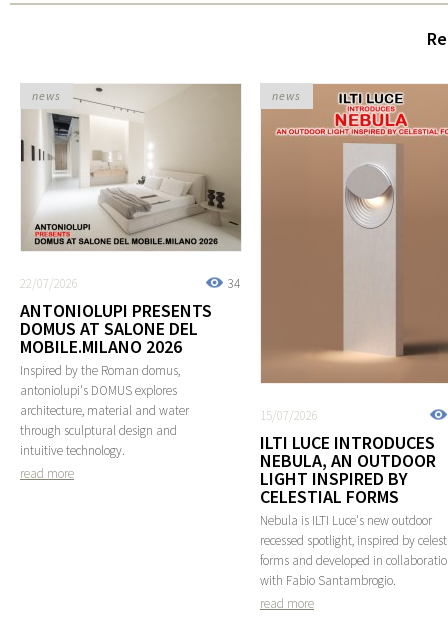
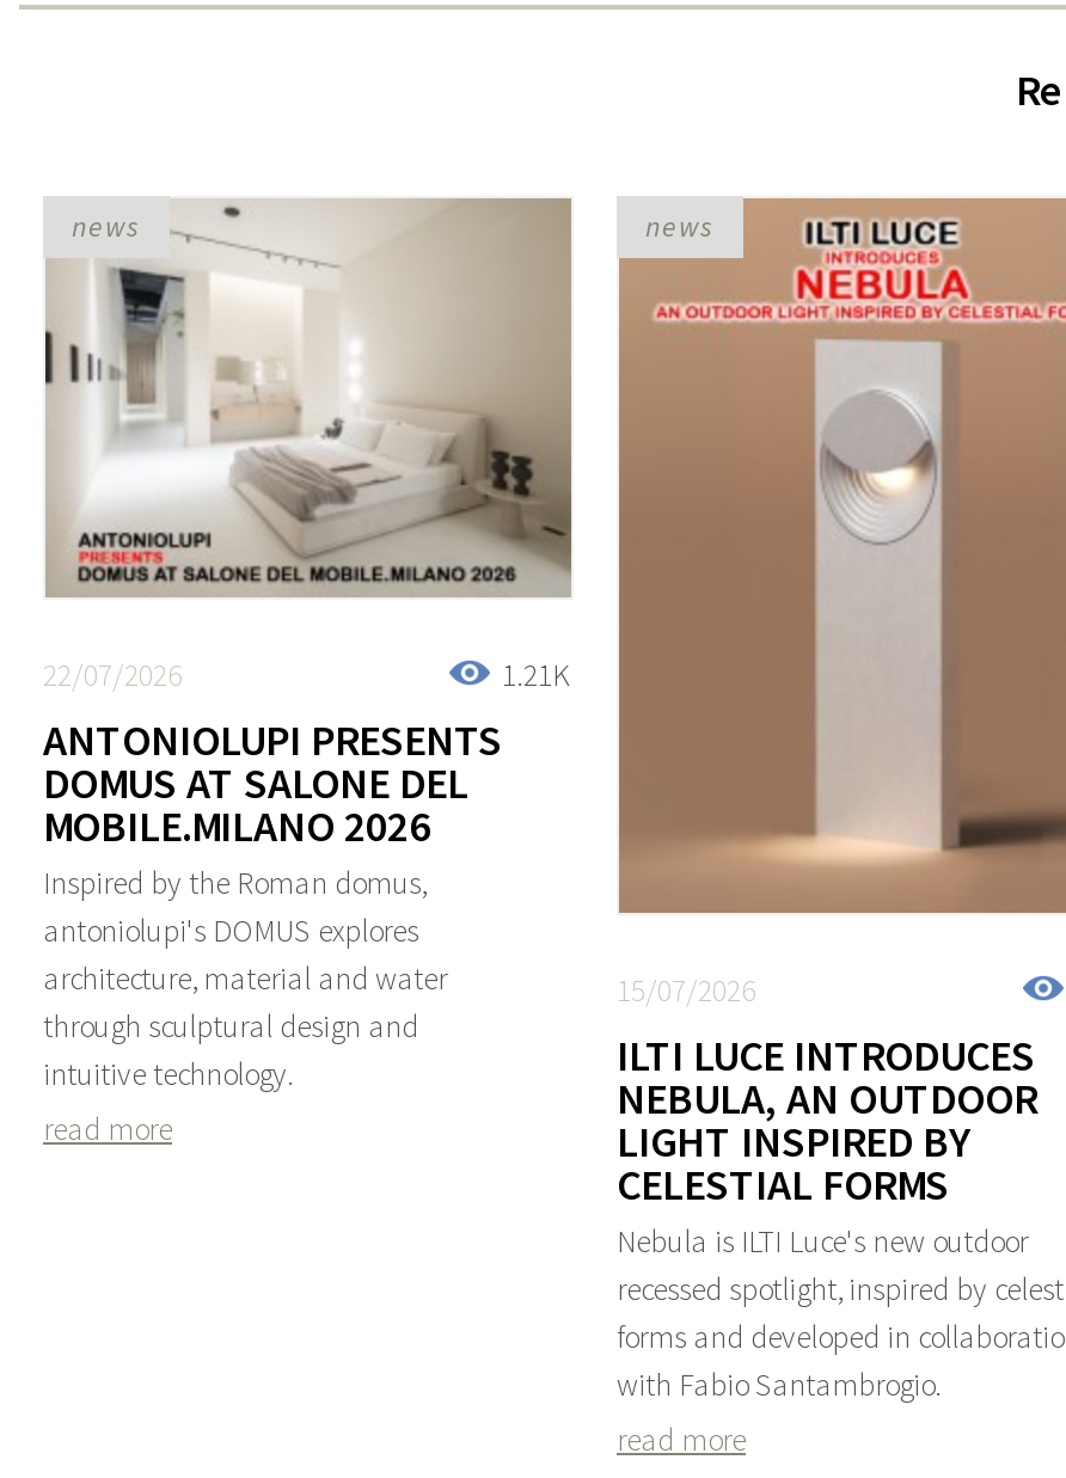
[228,275,240,292] 34 -> [502,654,569,694] 1.21K

